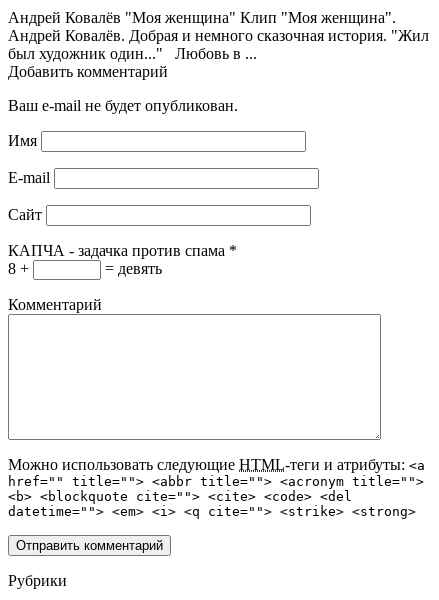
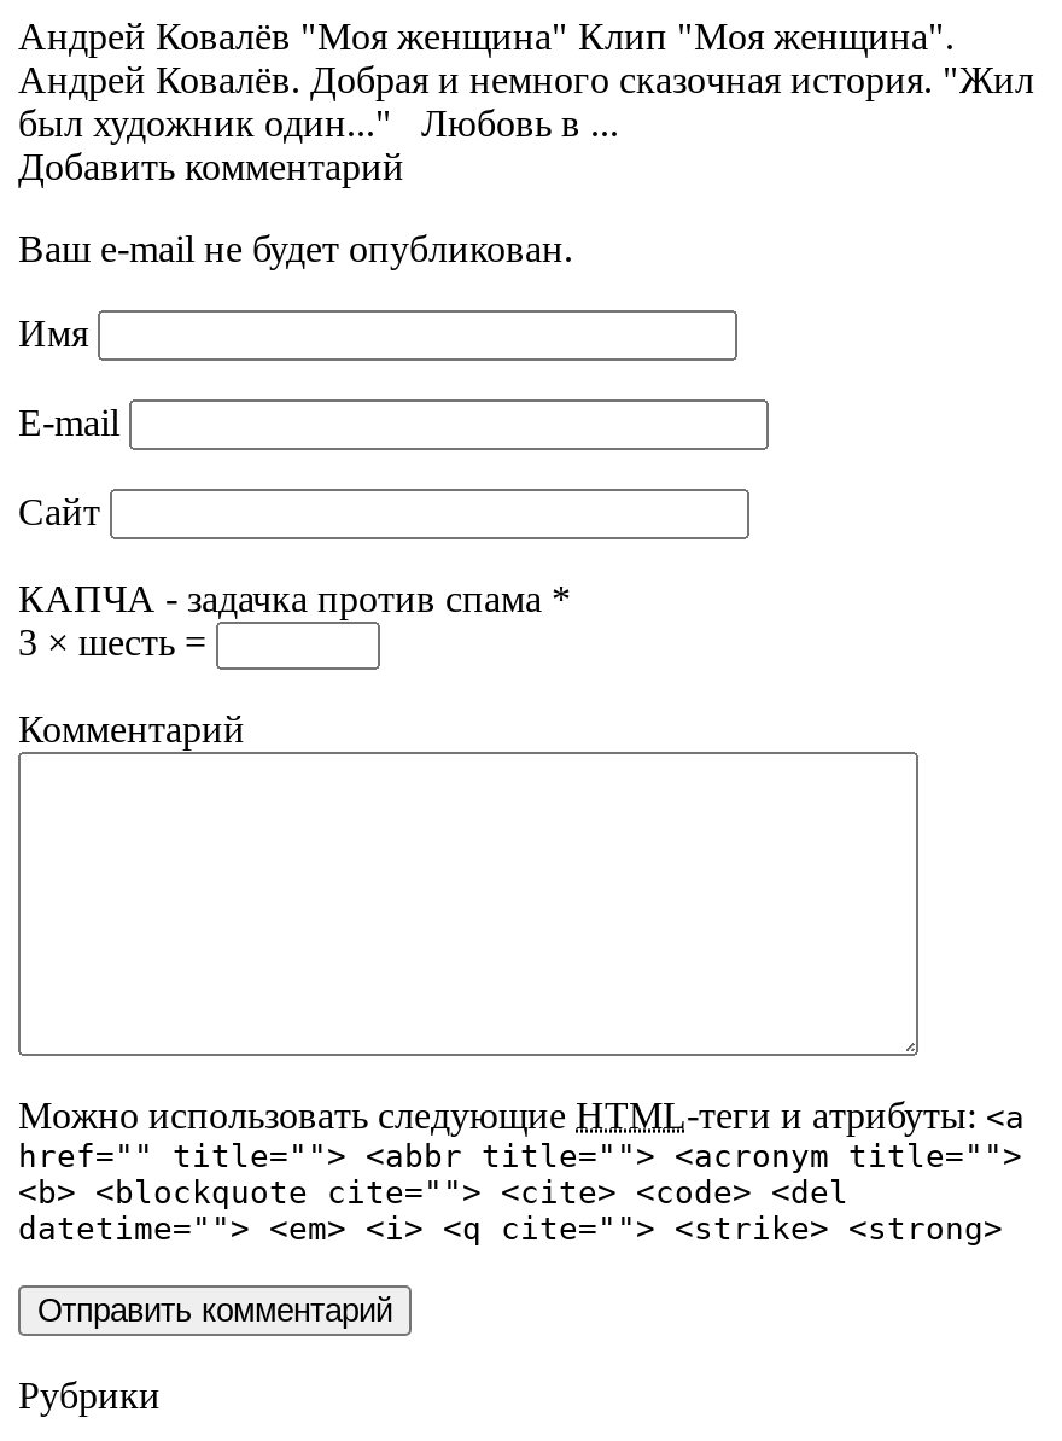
[8,260,162,277] 8 + | = девять -> [18,622,216,663] 3 × шесть =

